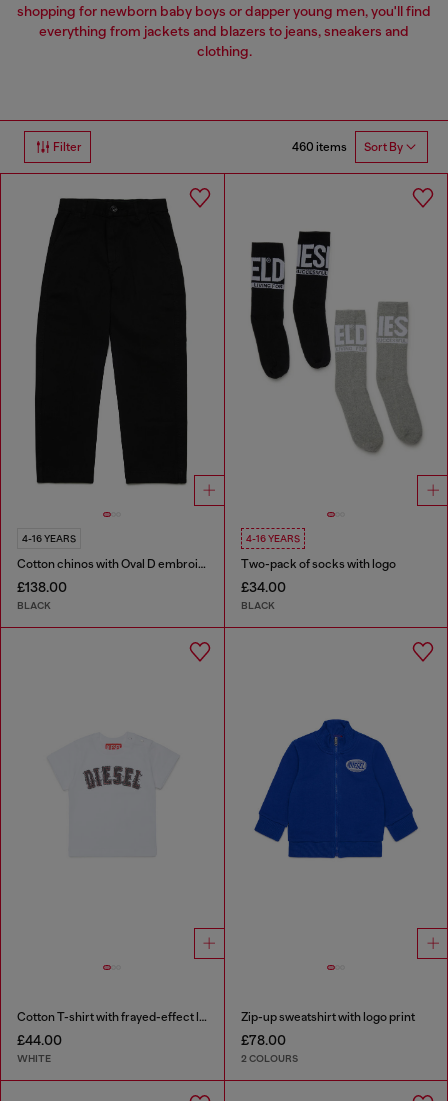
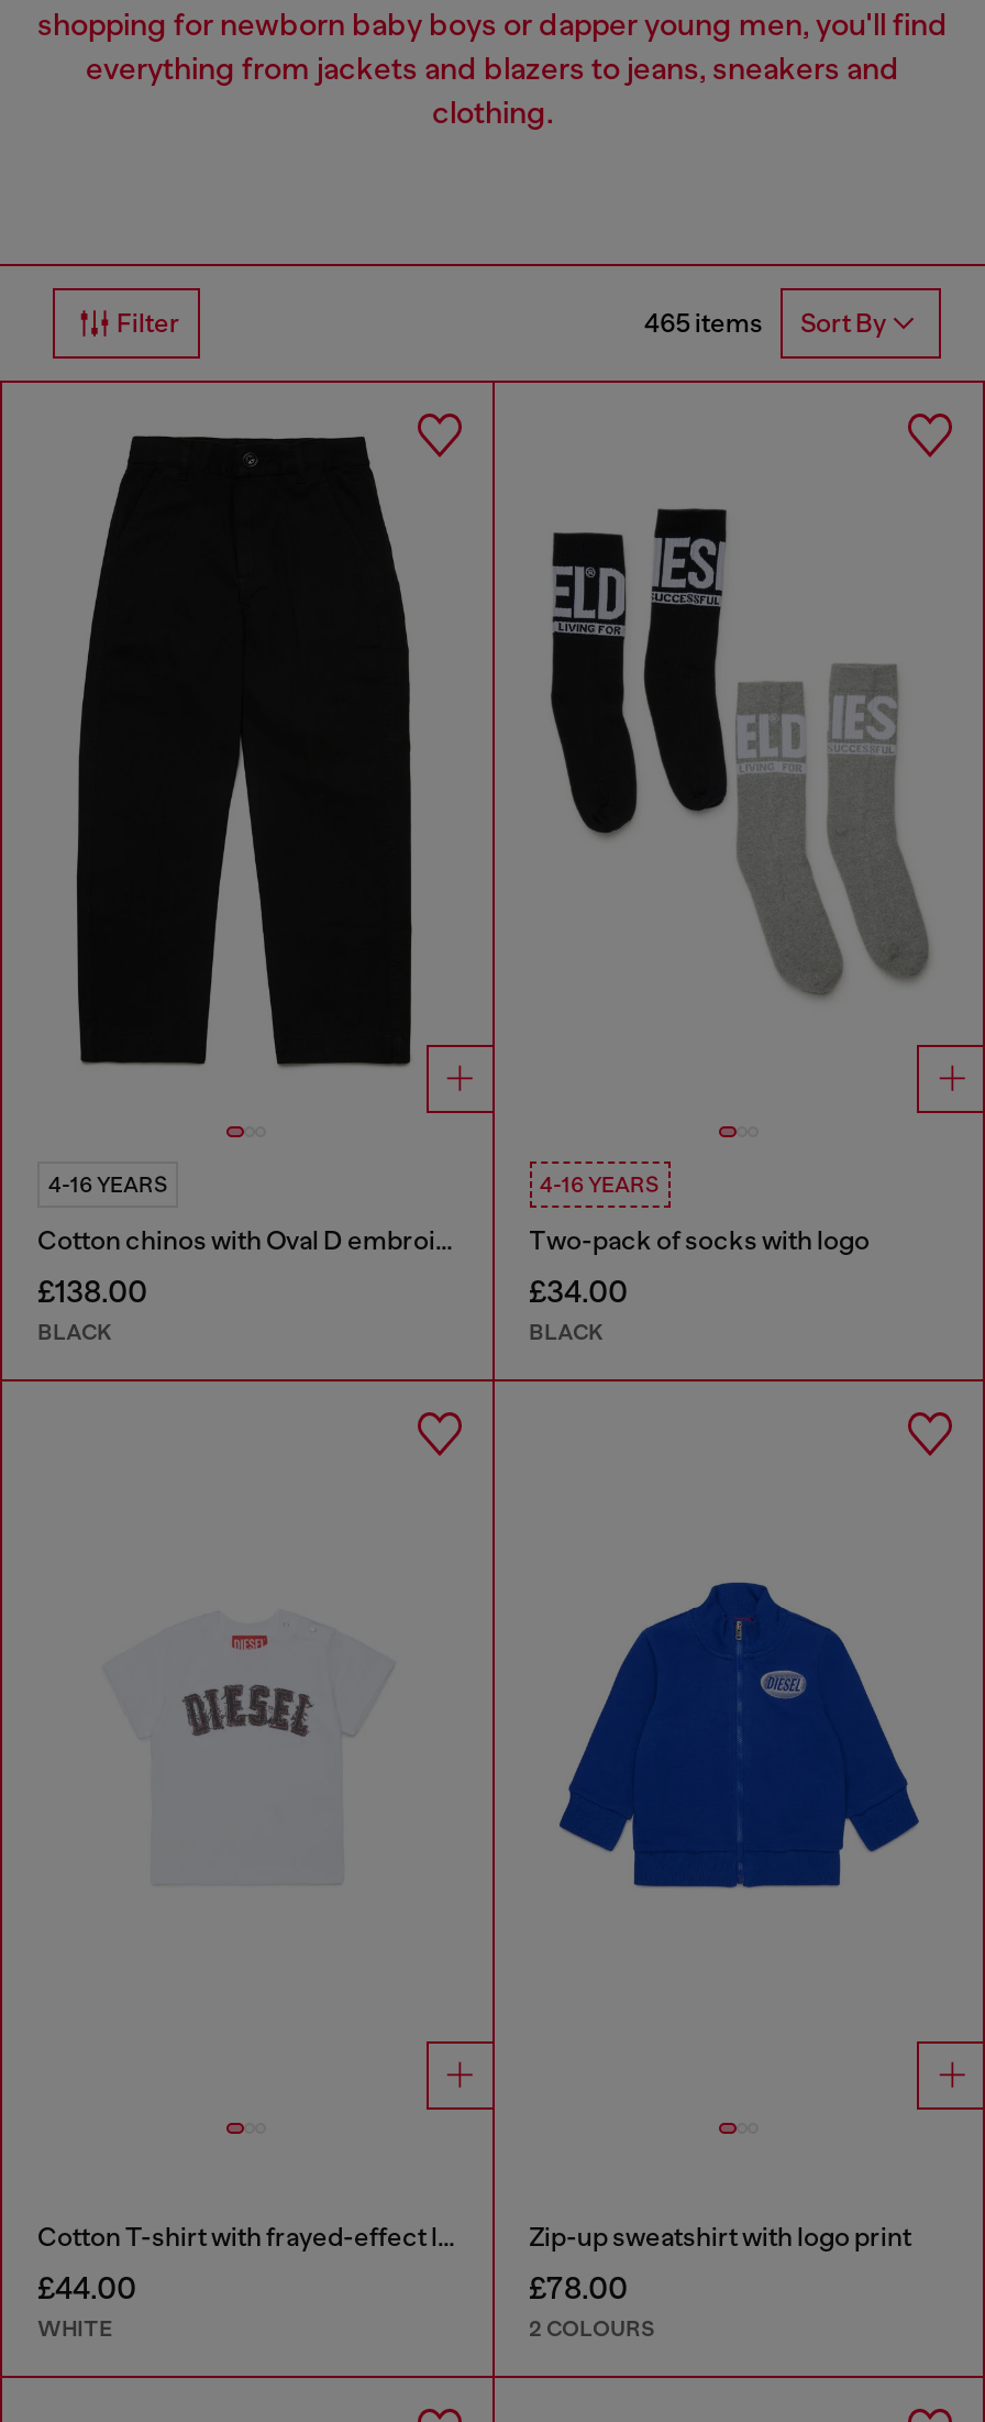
[292,140,403,154] 460 items Sort By -> [644,308,886,340] 465 items Sort By

